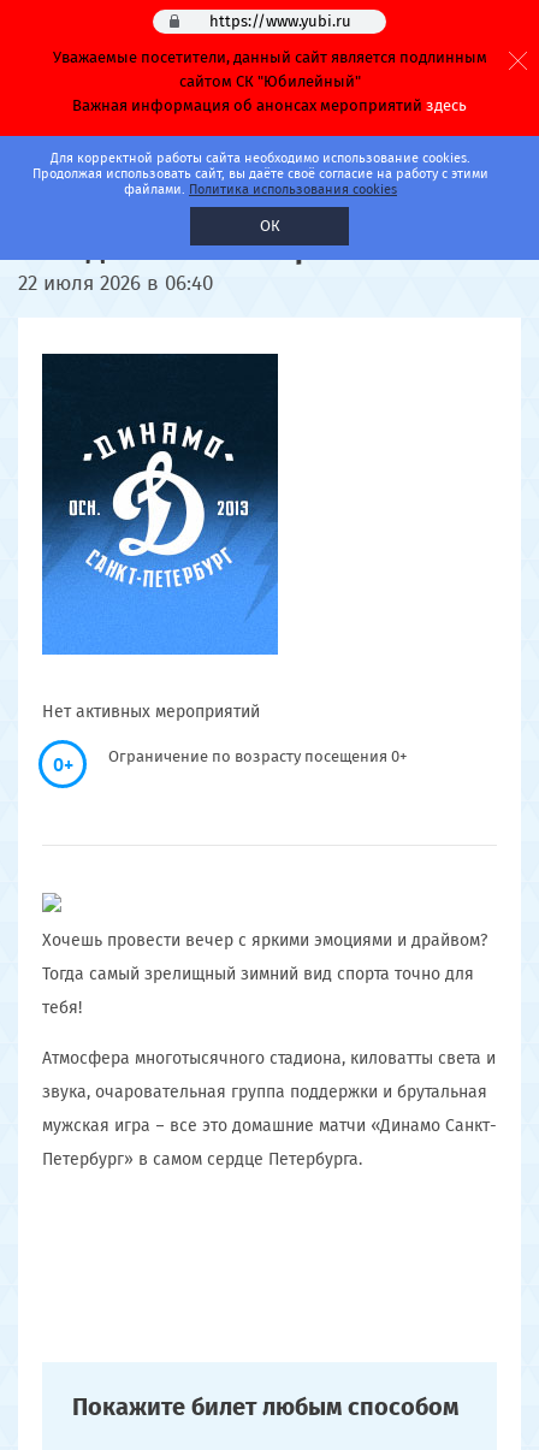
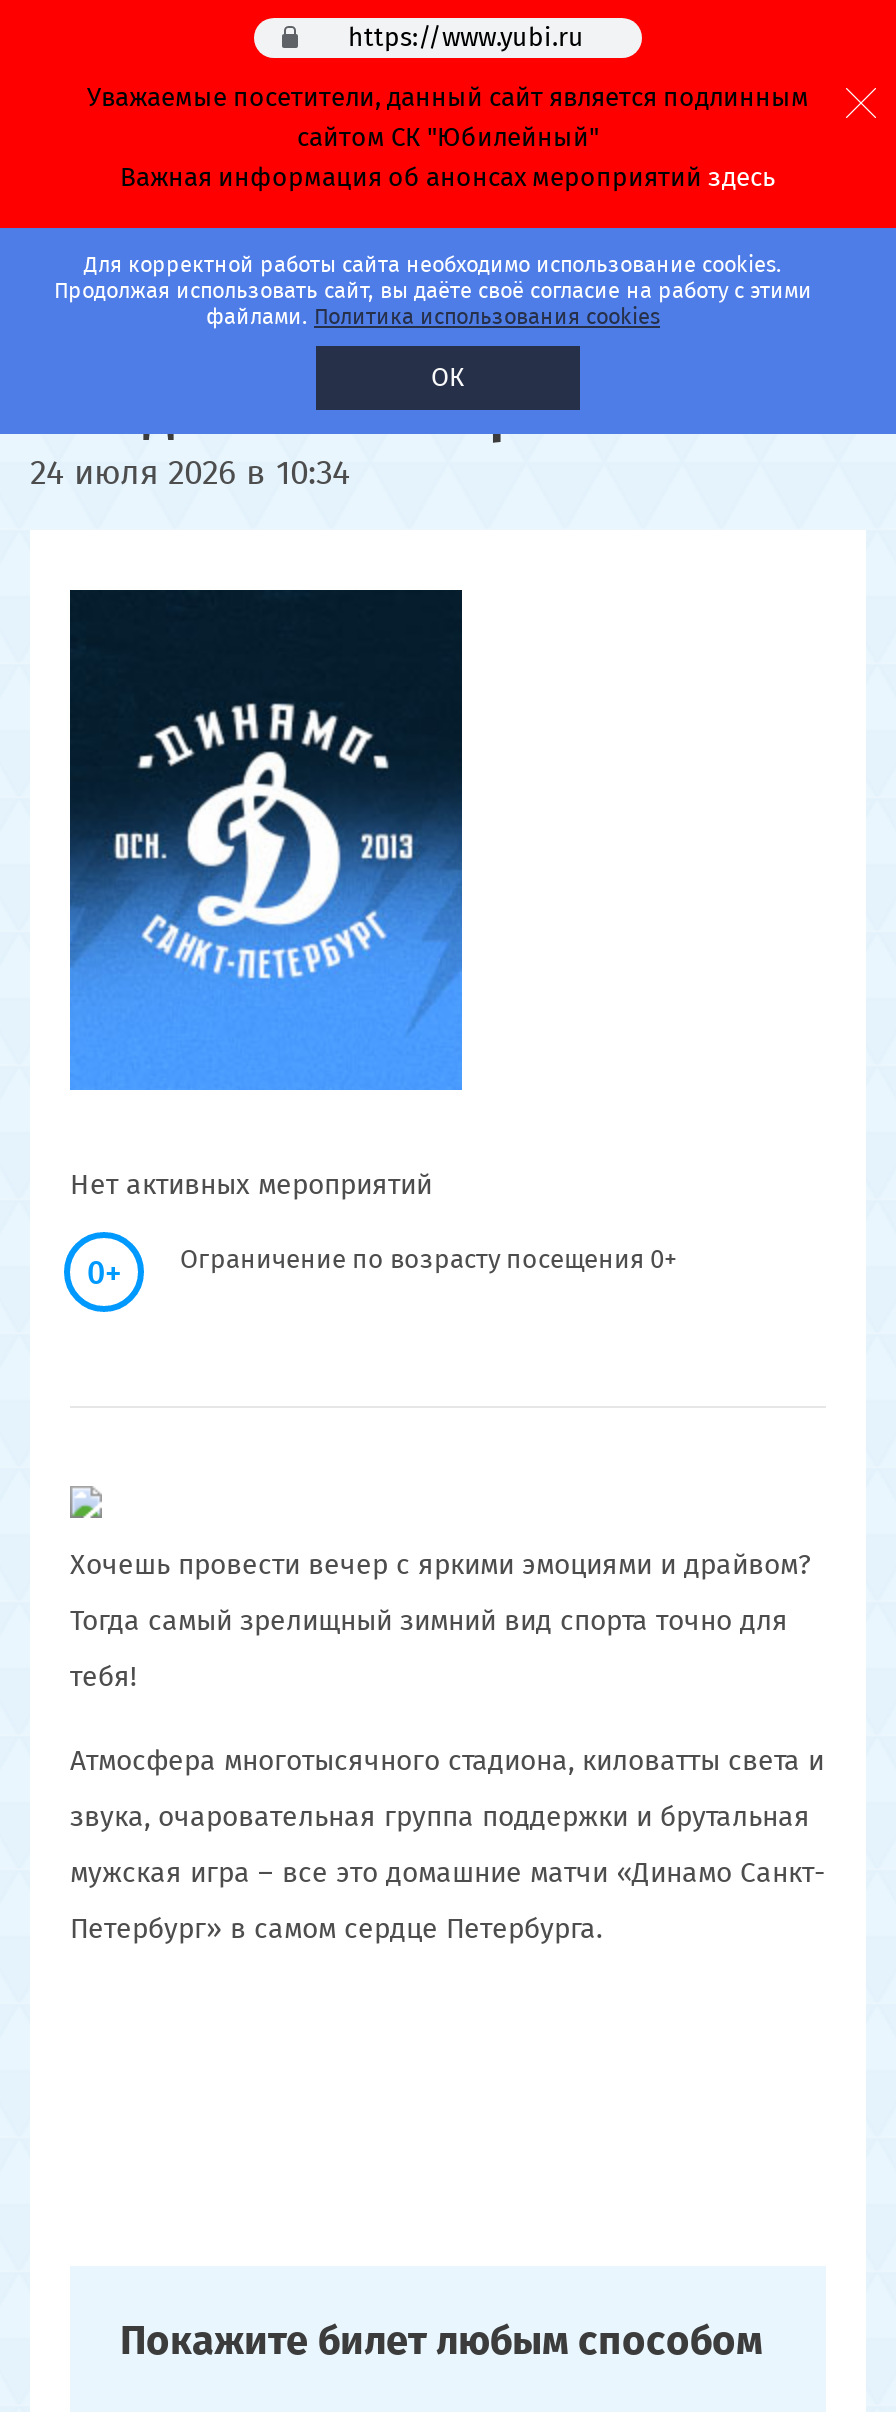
[18,271,213,295] 22 июля 2026 в 06:40 -> [30,452,350,492] 24 июля 2026 в 10:34

